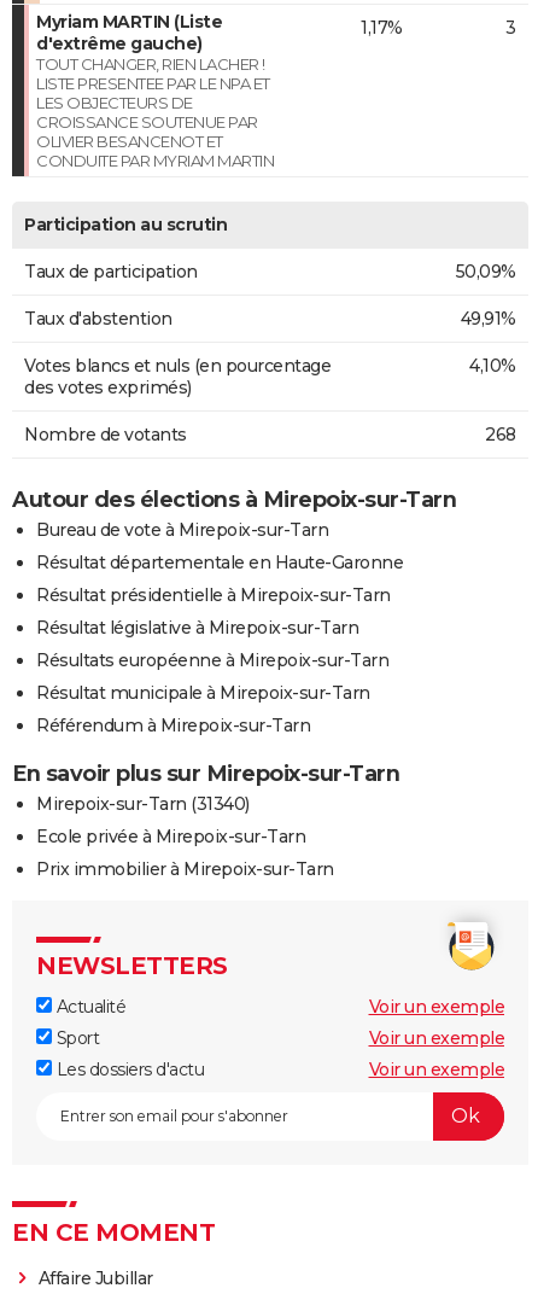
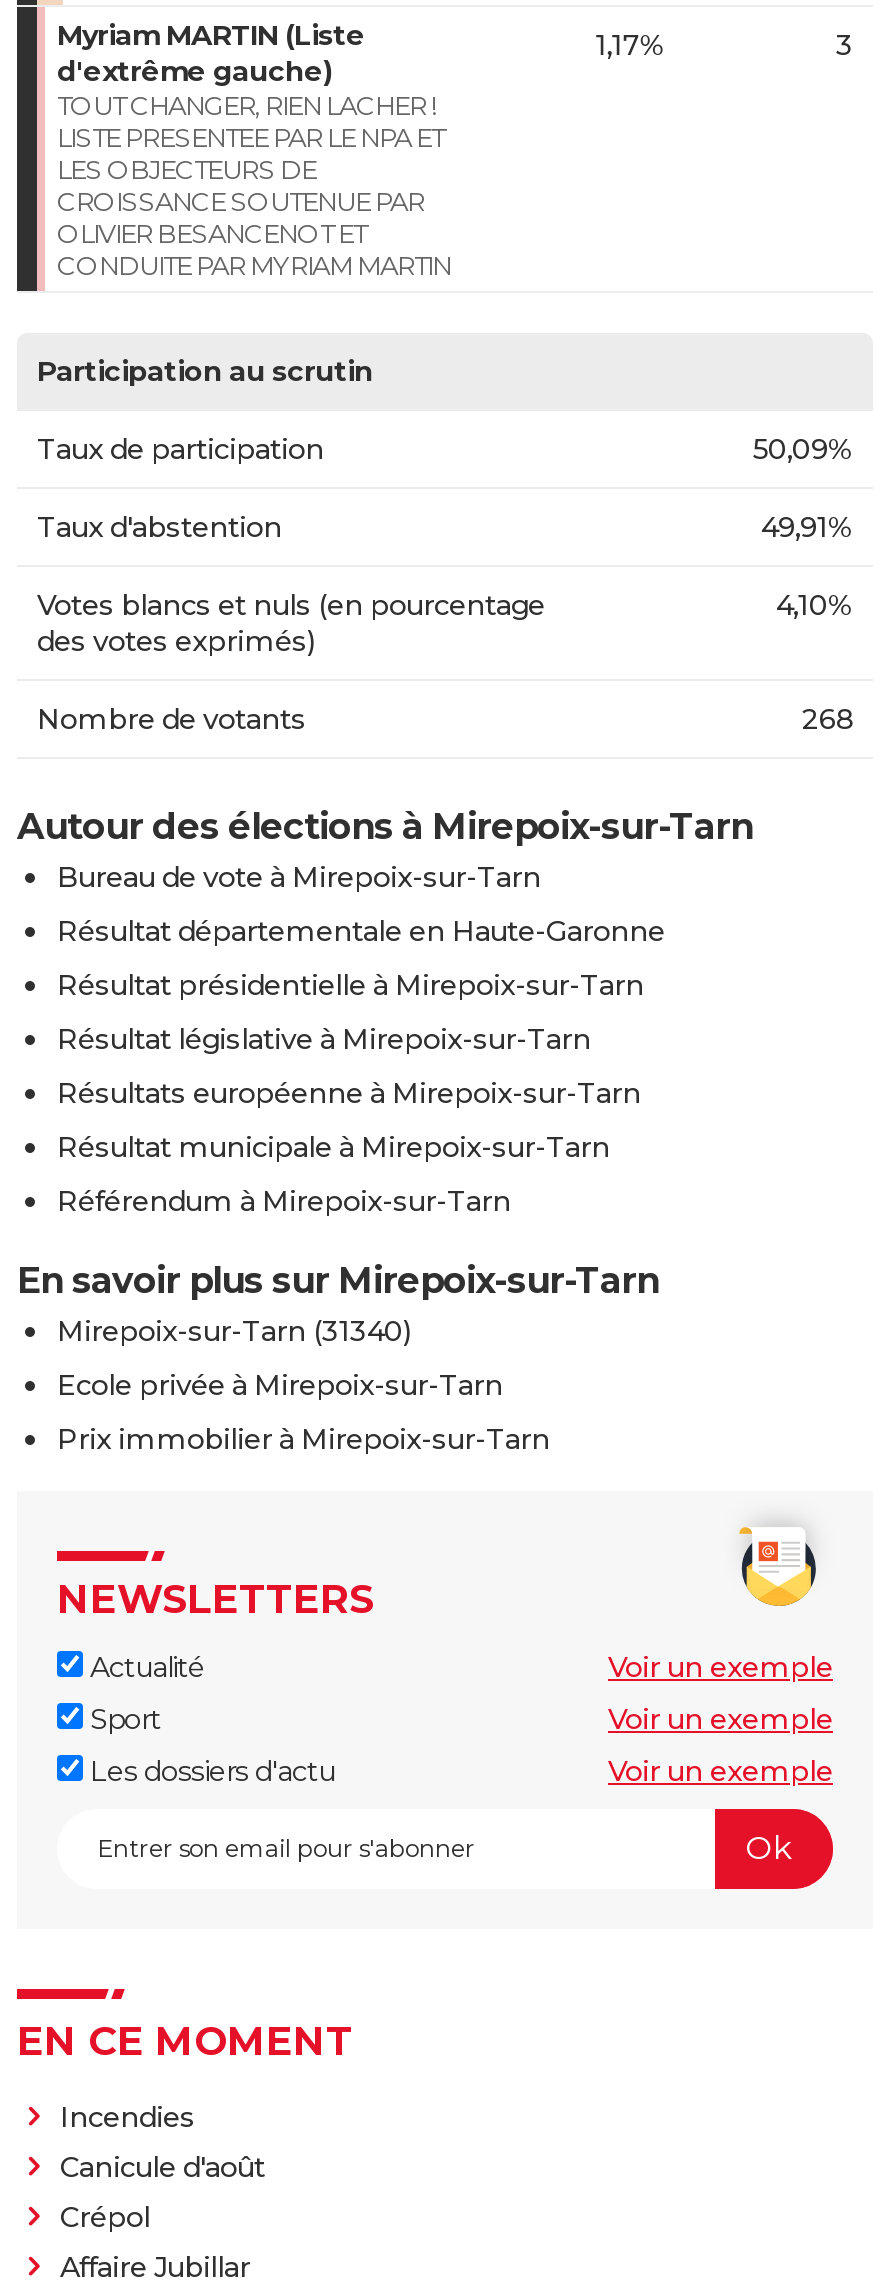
none -> [60,2098,265,2234] Incendies | Canicule d'août | Crépol

